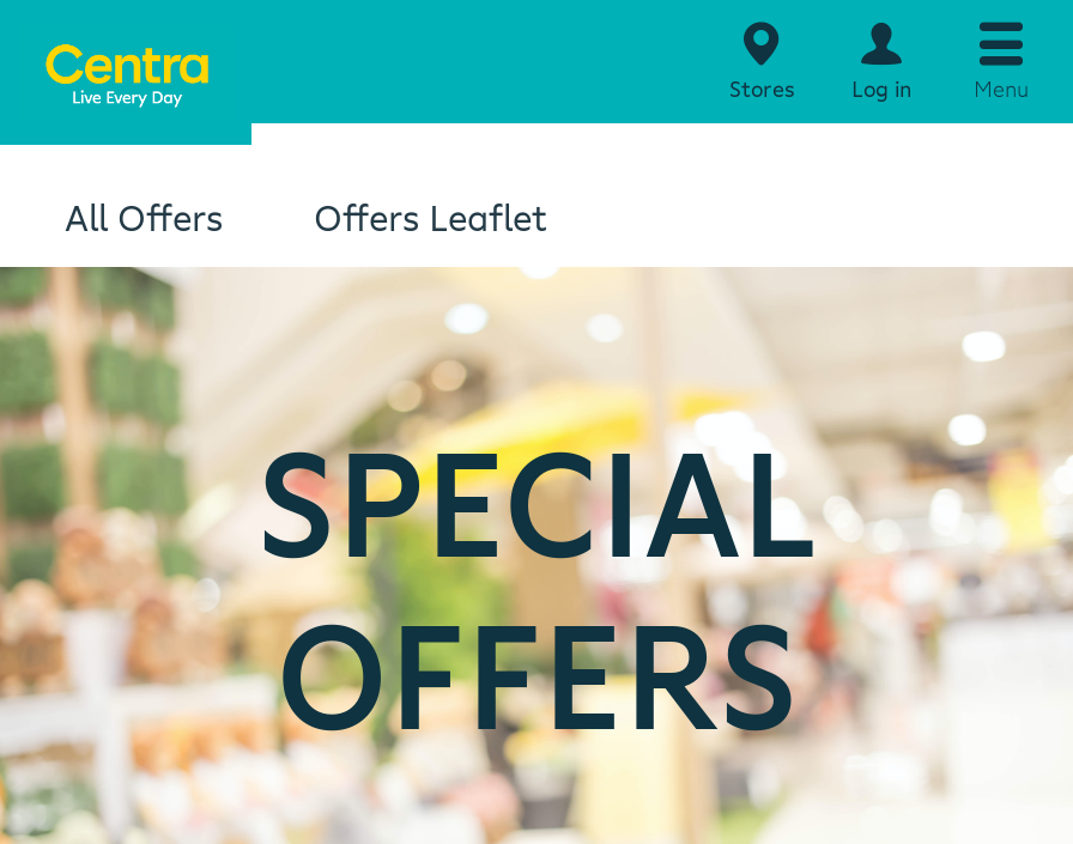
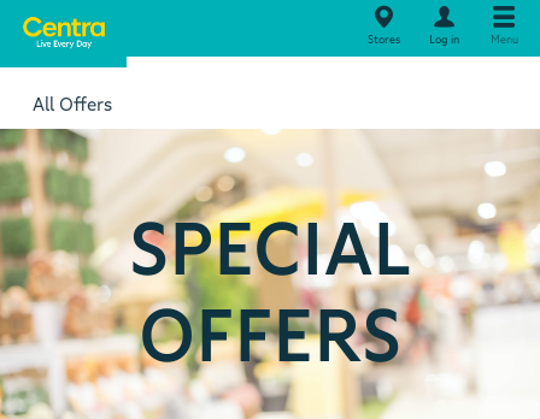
[314,193,548,241] Offers Leaflet -> none

